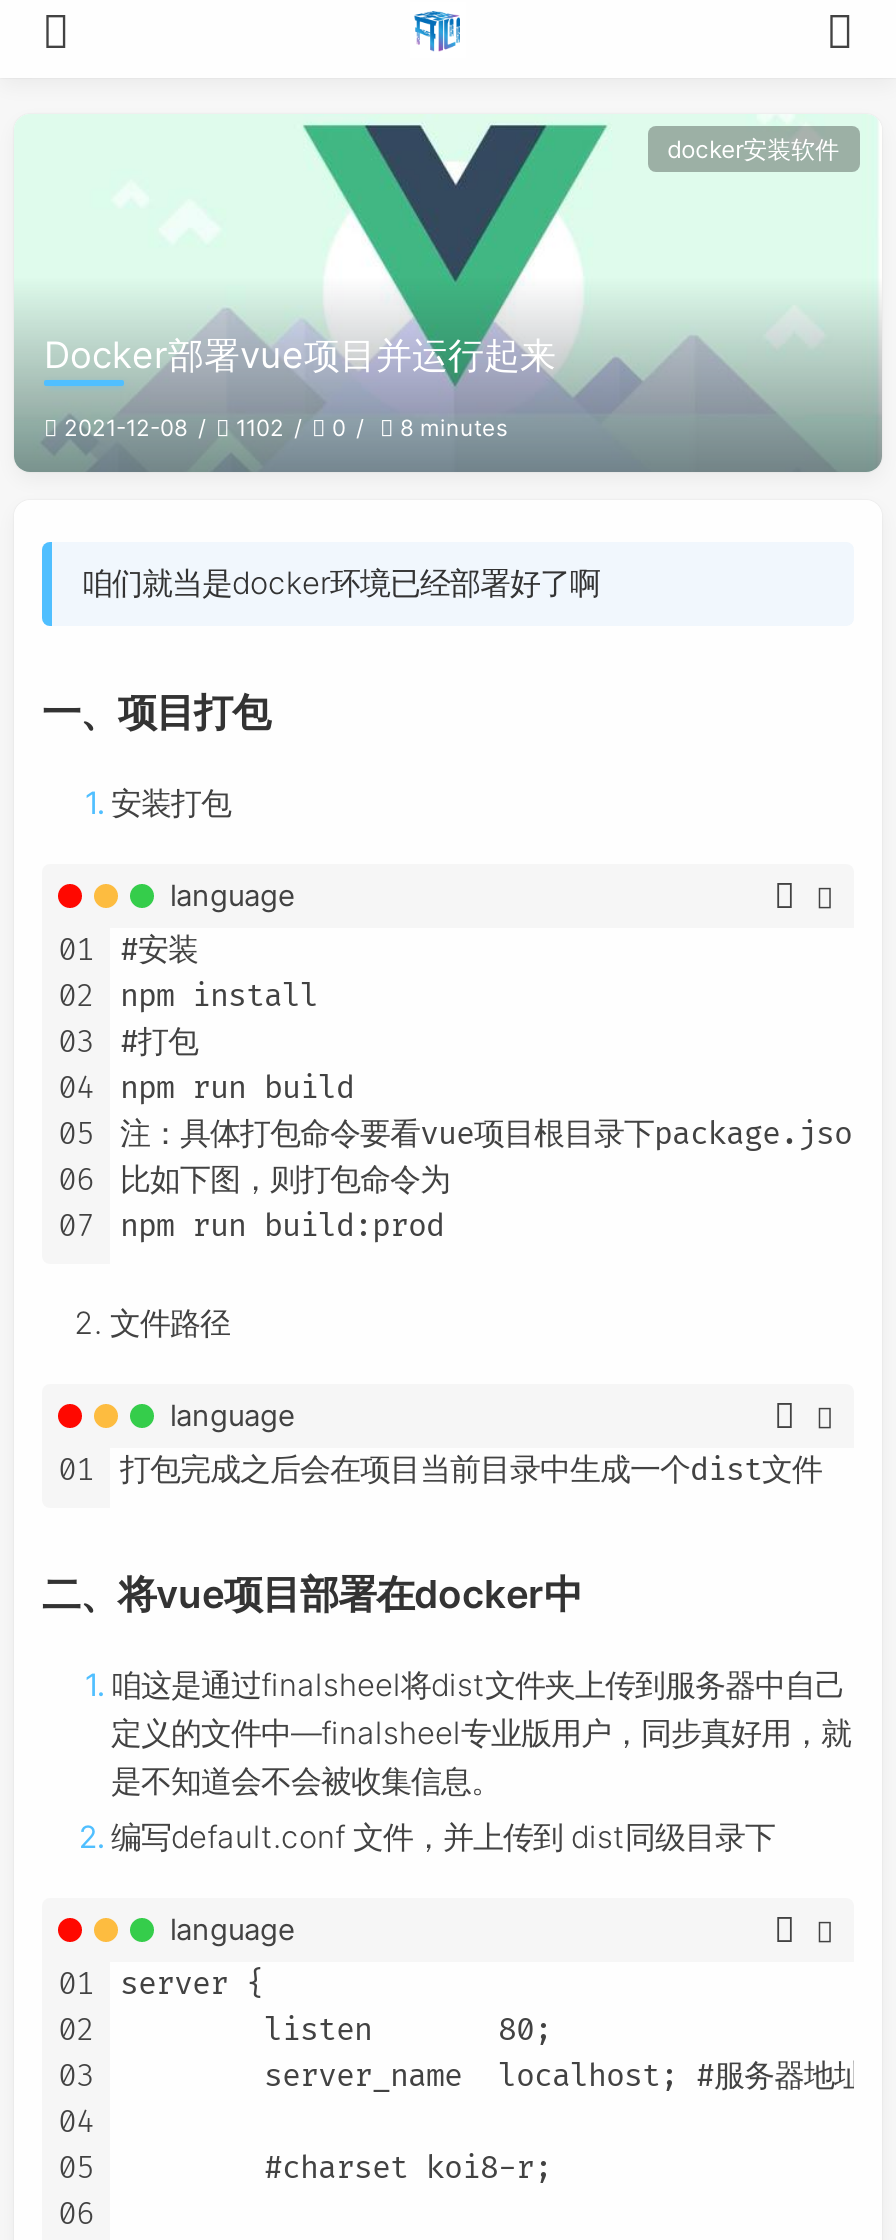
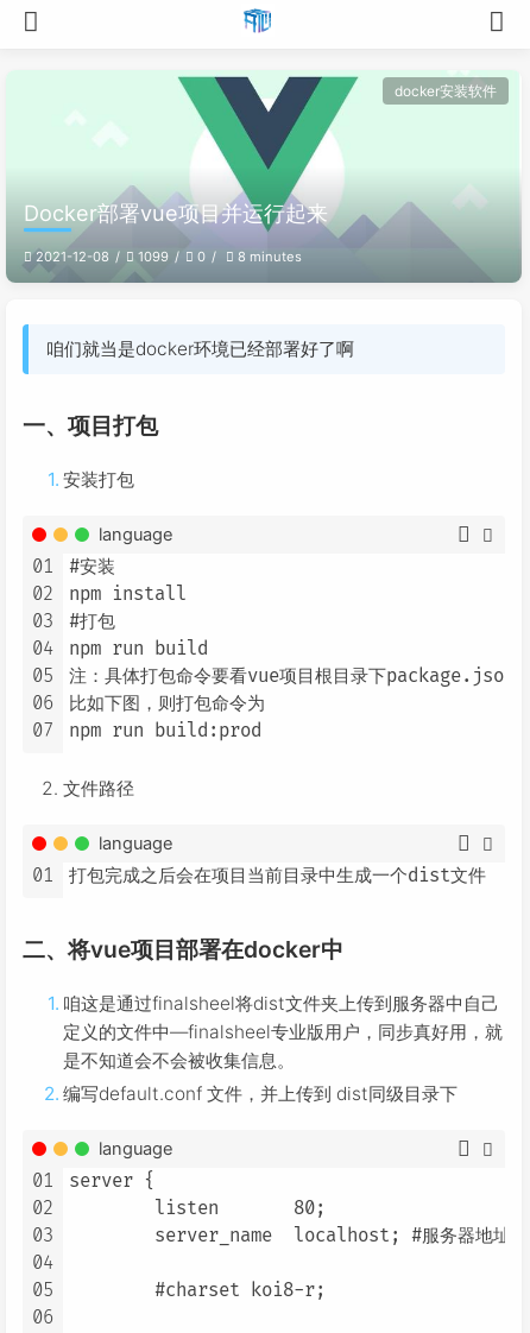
[64,413,508,441] 2021-12-08 1102 0 8 minutes -> [36,248,302,265] 2021-12-08 1099 0 8 minutes

